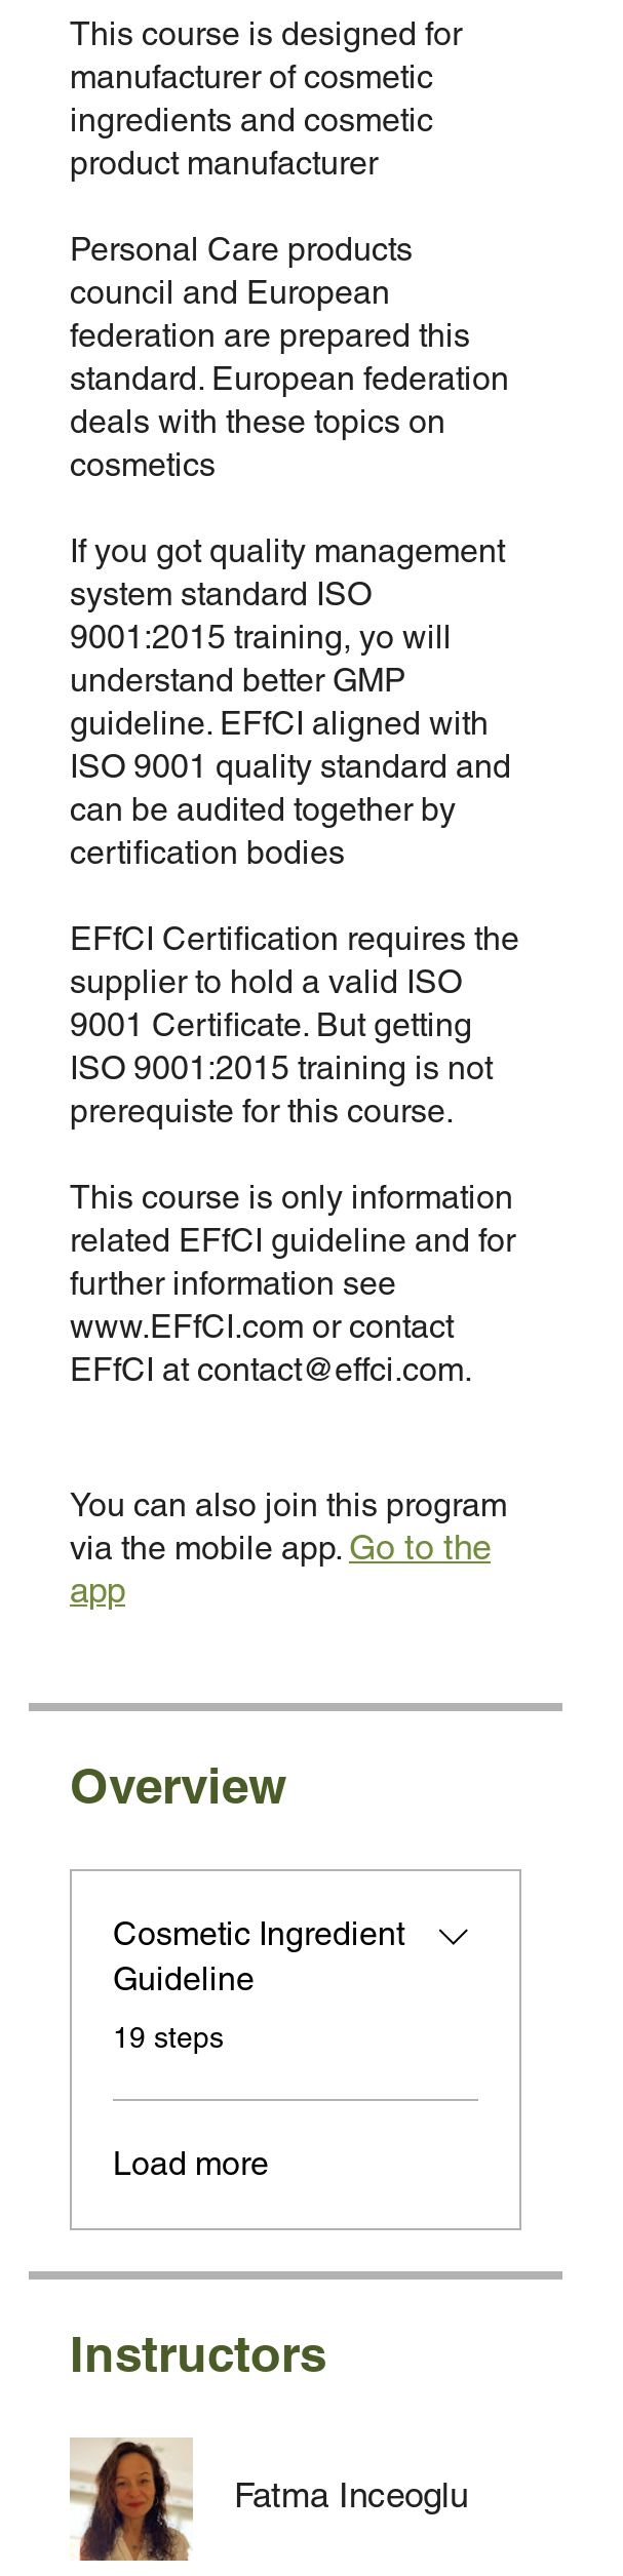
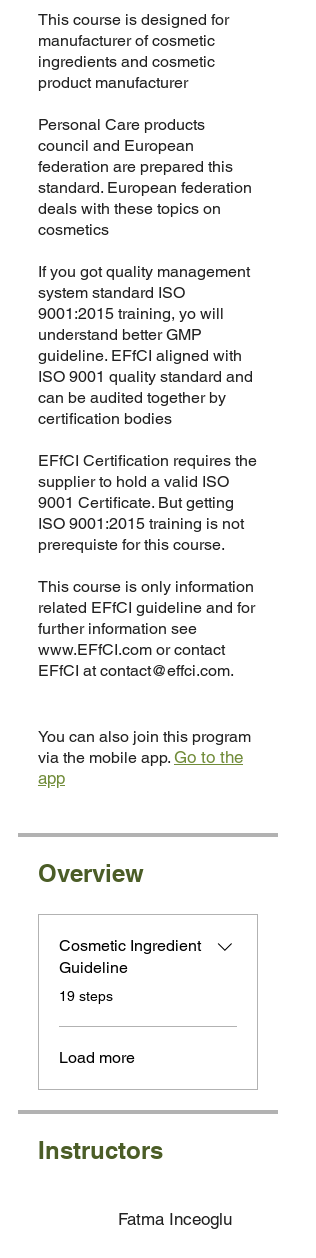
[68,2435,195,2563] [image] -> none

